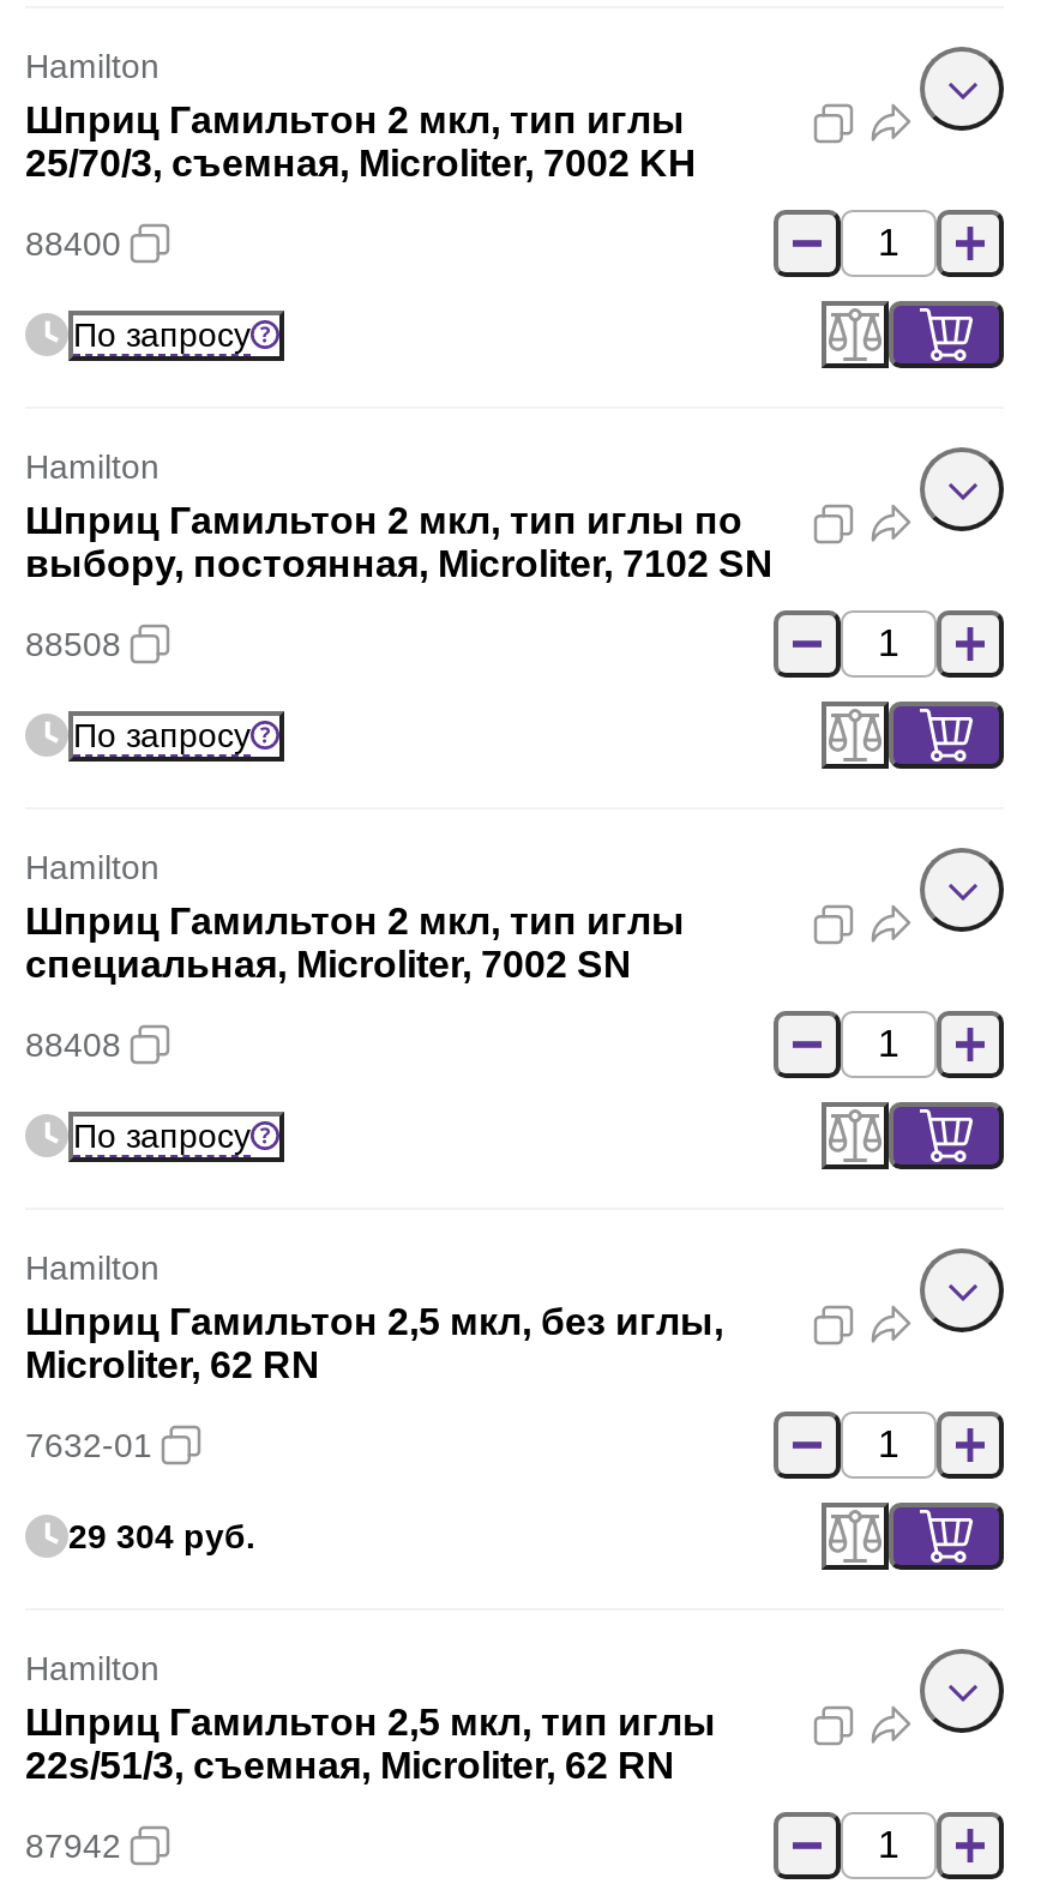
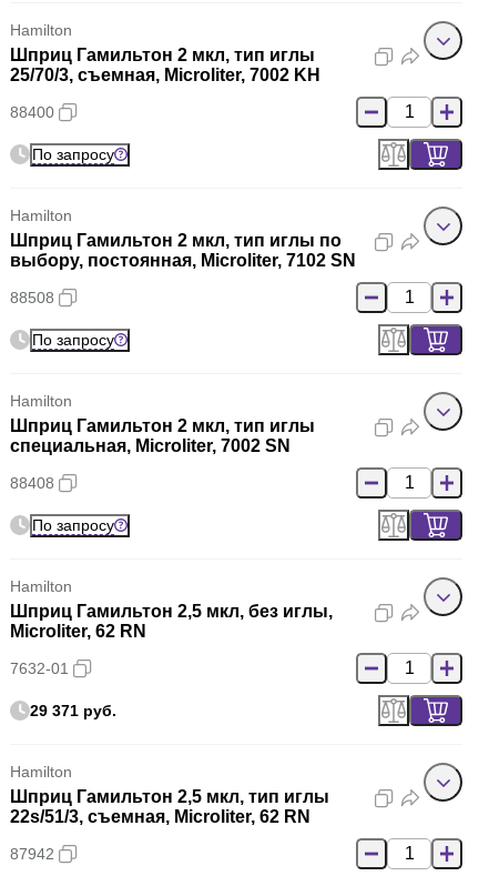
[68,1517,255,1555] 29 304 руб. -> [30,702,116,719] 29 371 руб.

